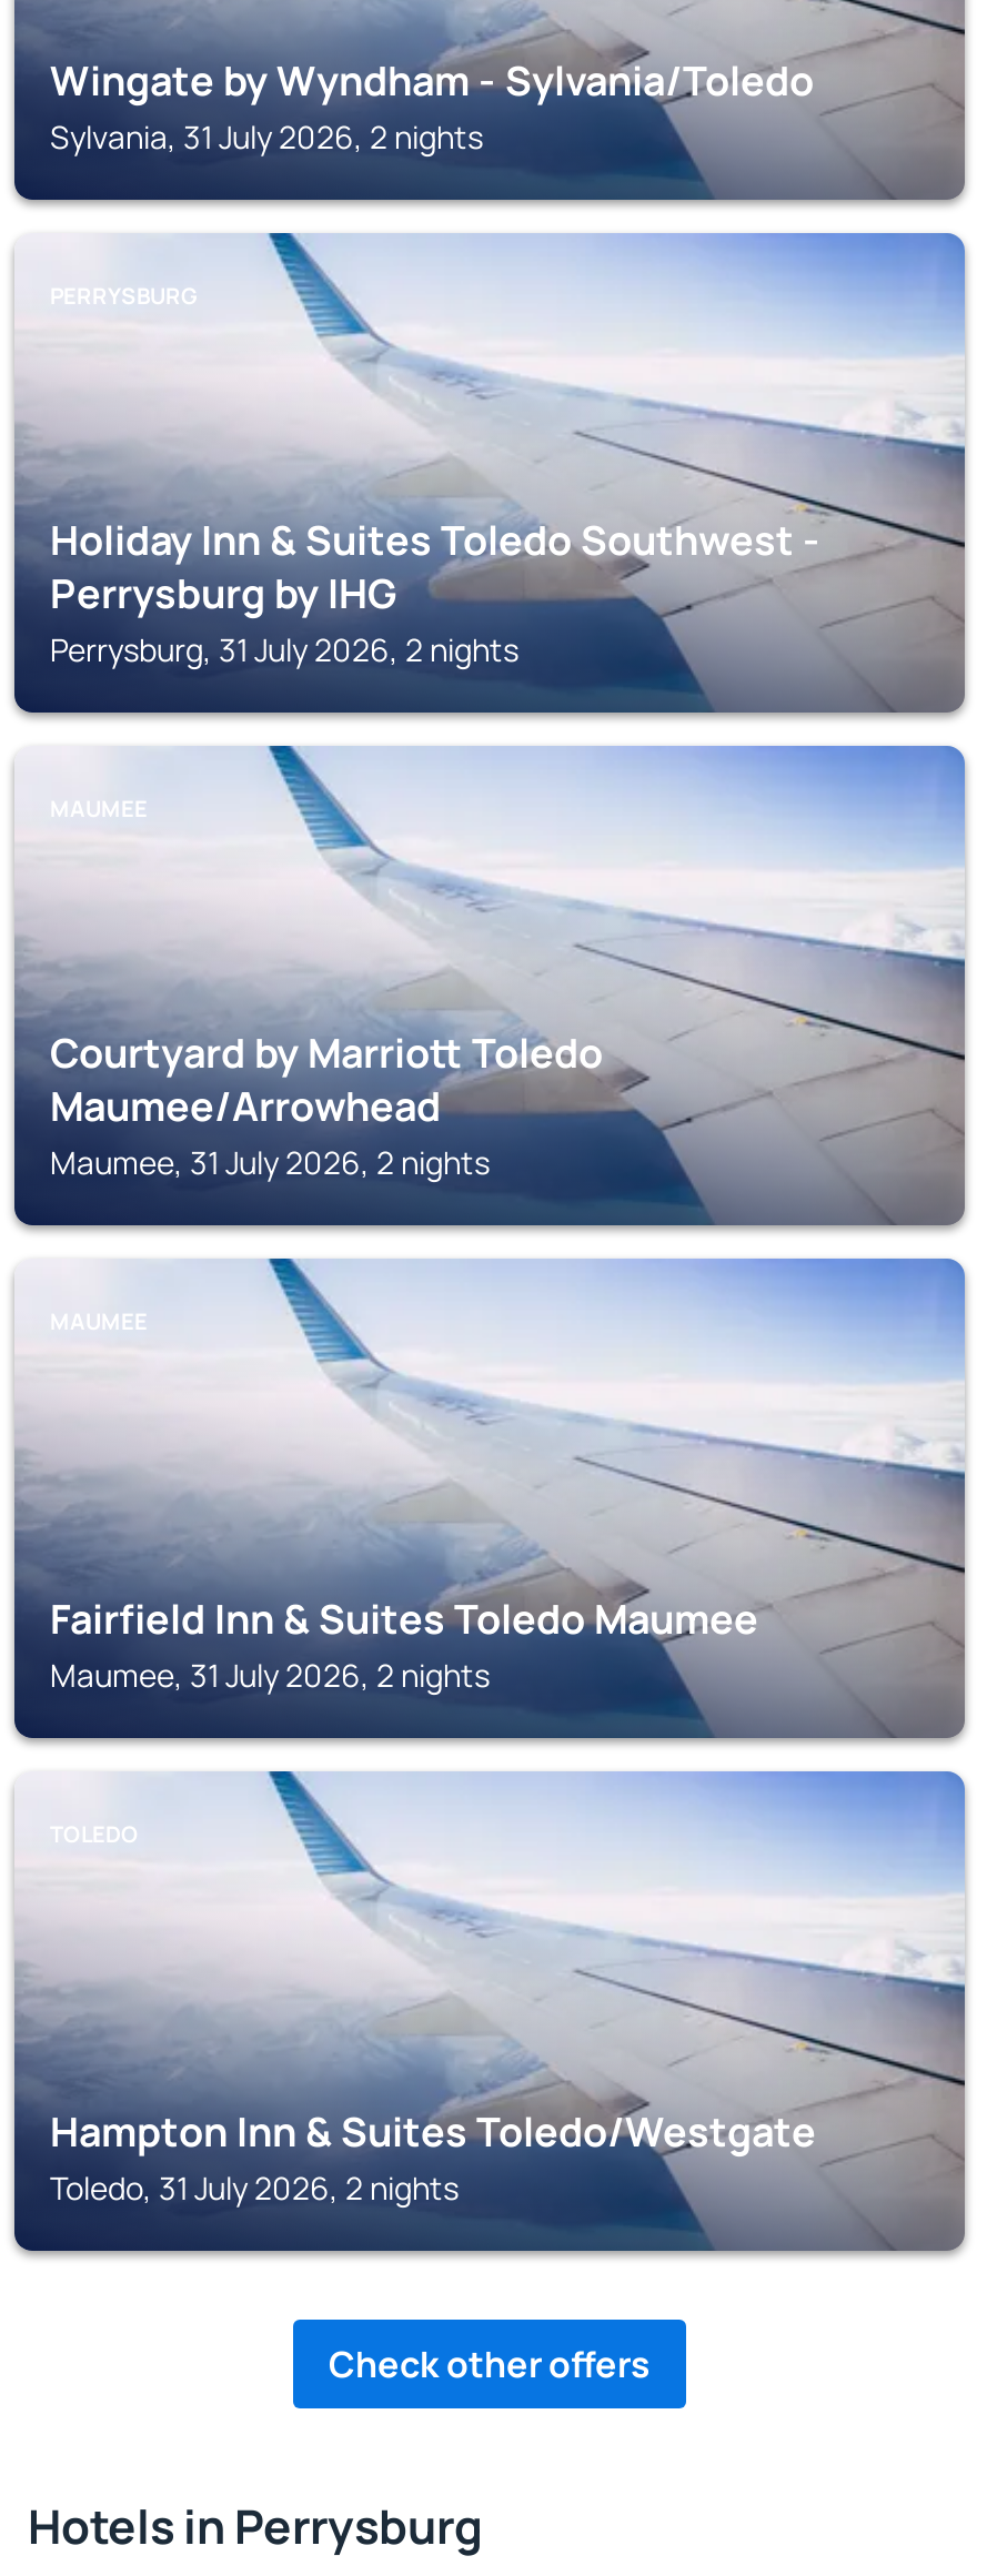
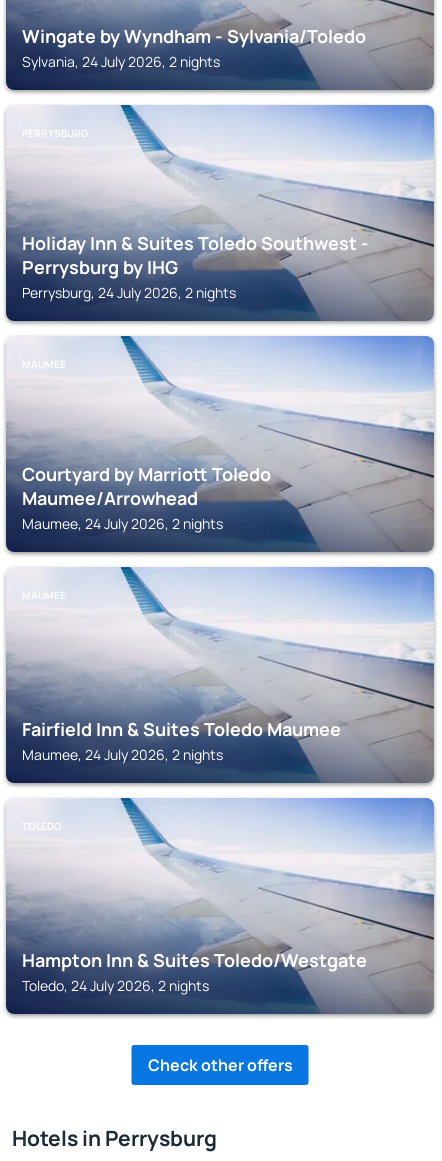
[50,115,483,158] Sylvania, 31 July 2026, 2 nights -> [22,52,220,71] Sylvania, 24 July 2026, 2 nights
[50,628,518,670] Perrysburg, 31 July 2026, 2 nights -> [22,283,236,302] Perrysburg, 24 July 2026, 2 nights
[50,1141,490,1183] Maumee, 31 July 2026, 2 nights -> [22,514,223,533] Maumee, 24 July 2026, 2 nights
[50,1654,490,1696] Maumee, 31 July 2026, 2 nights -> [22,745,223,764] Maumee, 24 July 2026, 2 nights
[50,2166,459,2209] Toledo, 31 July 2026, 2 nights -> [22,976,209,995] Toledo, 24 July 2026, 2 nights

